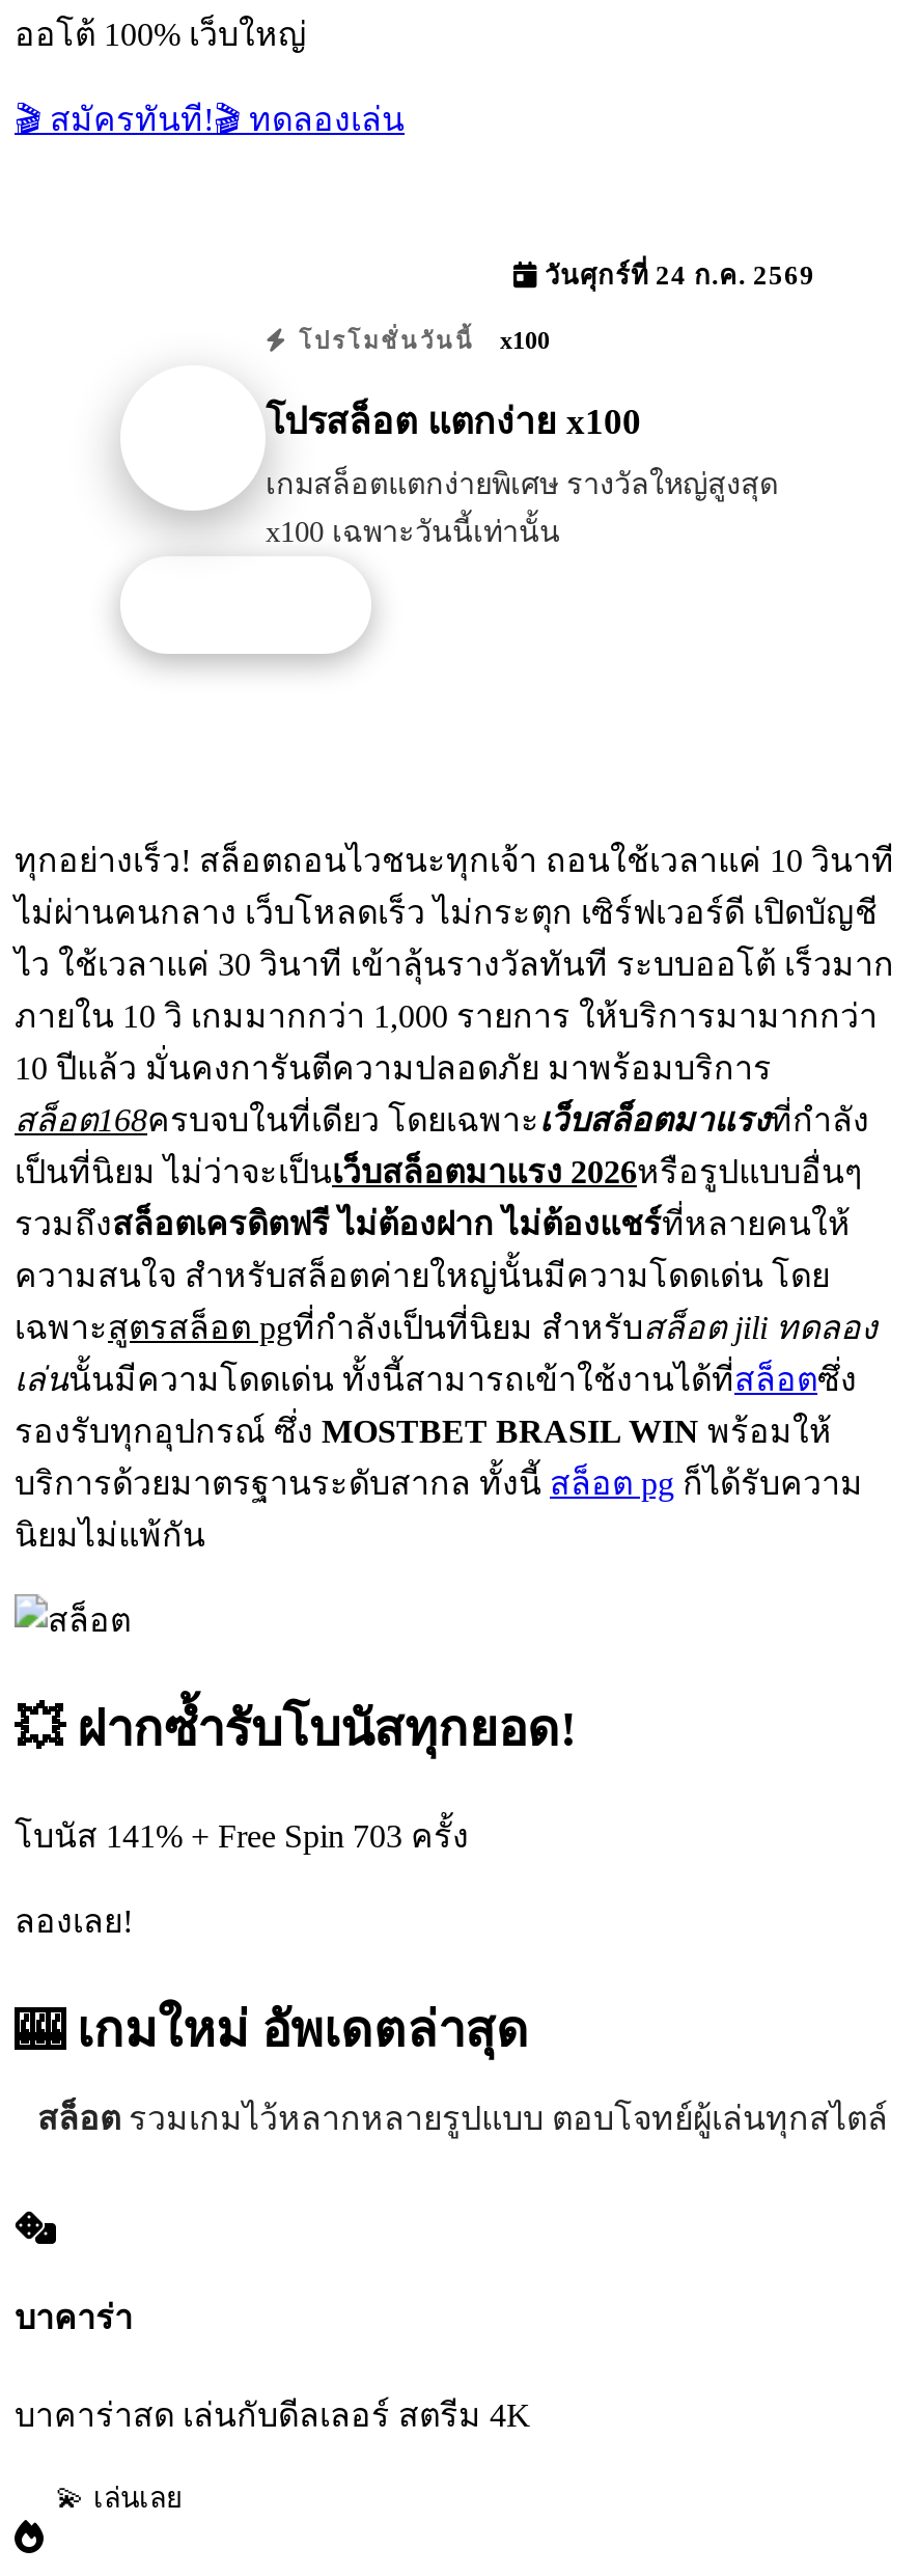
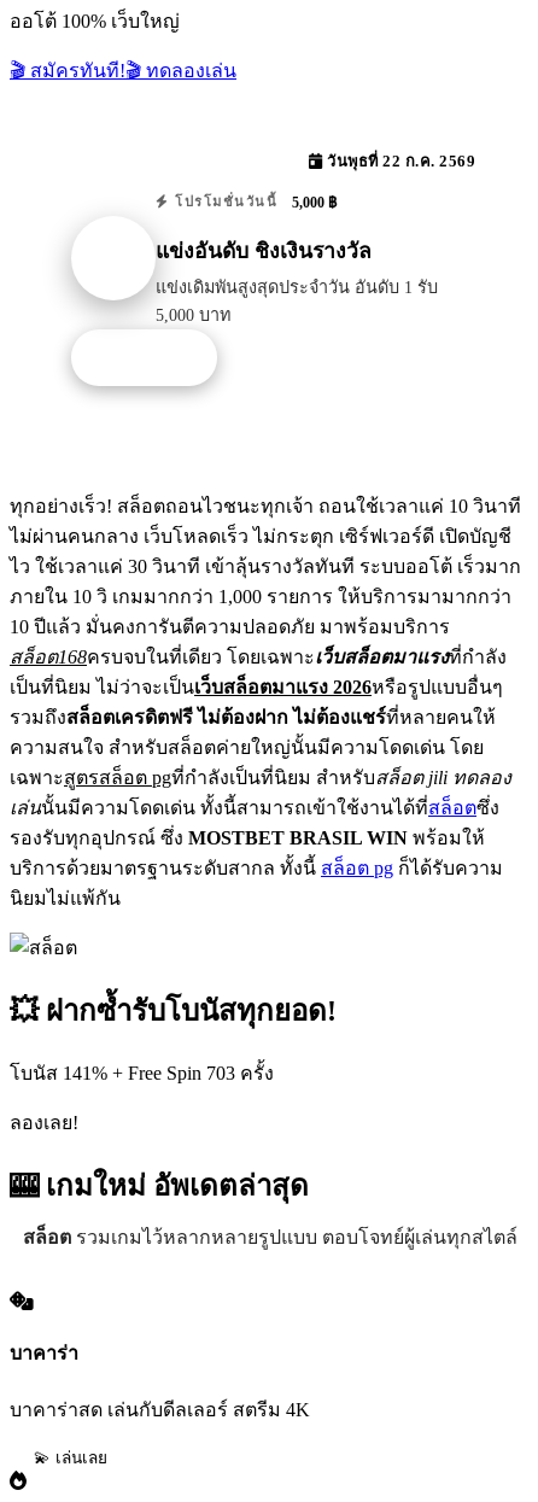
[537,261,815,290] วันศุกร์ที่ 24 ก.ค. 2569 -> [323,153,475,170] วันพุธที่ 22 ก.ค. 2569
[289,325,550,355] โปรโมชั่นวันนี้ x100 -> [169,194,337,211] โปรโมชั่นวันนี้ 5,000 ฿
[266,401,641,443] โปรสล็อต แตกง่าย x100 -> [156,239,372,263] แข่งอันดับ ชิงเงินรางวัล
[266,468,778,549] เกมสล็อตแตกง่ายพิเศษ รางวัลใหญ่สูงสุด | x100 เฉพาะวันนี้เท่านั้น -> [156,278,438,325] แข่งเดิมพันสูงสุดประจำวัน อันดับ 1 รับ | 5,000 บาท

